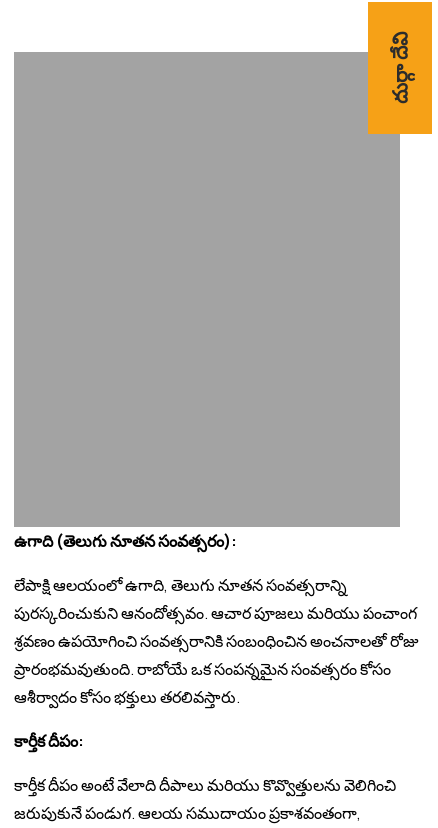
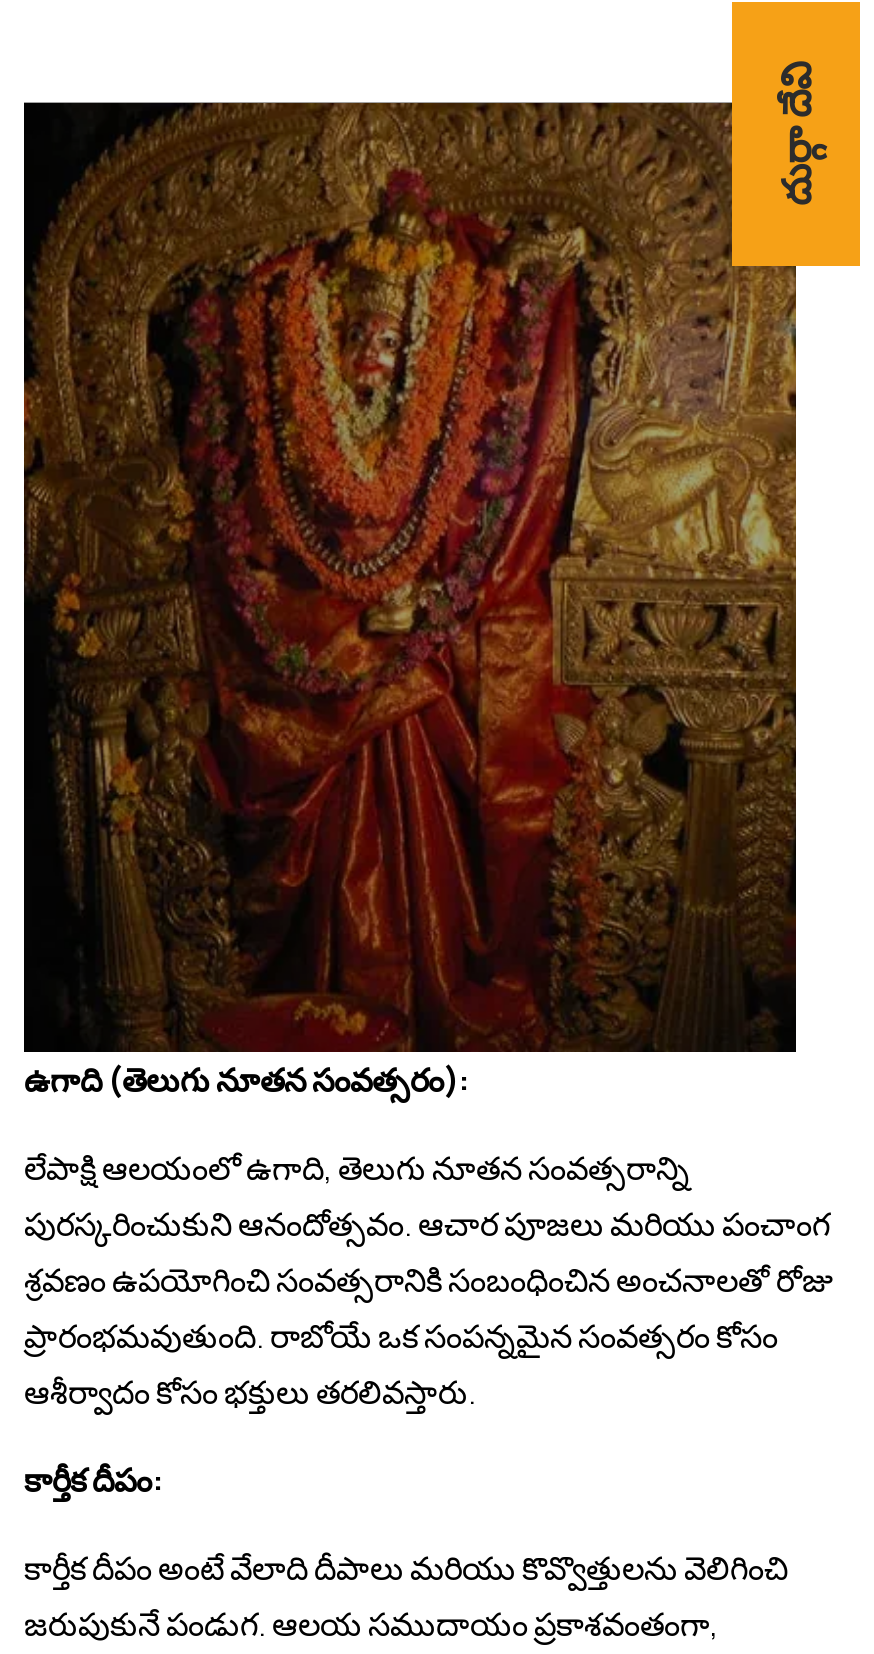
none -> [24,102,798,1052] [image]

